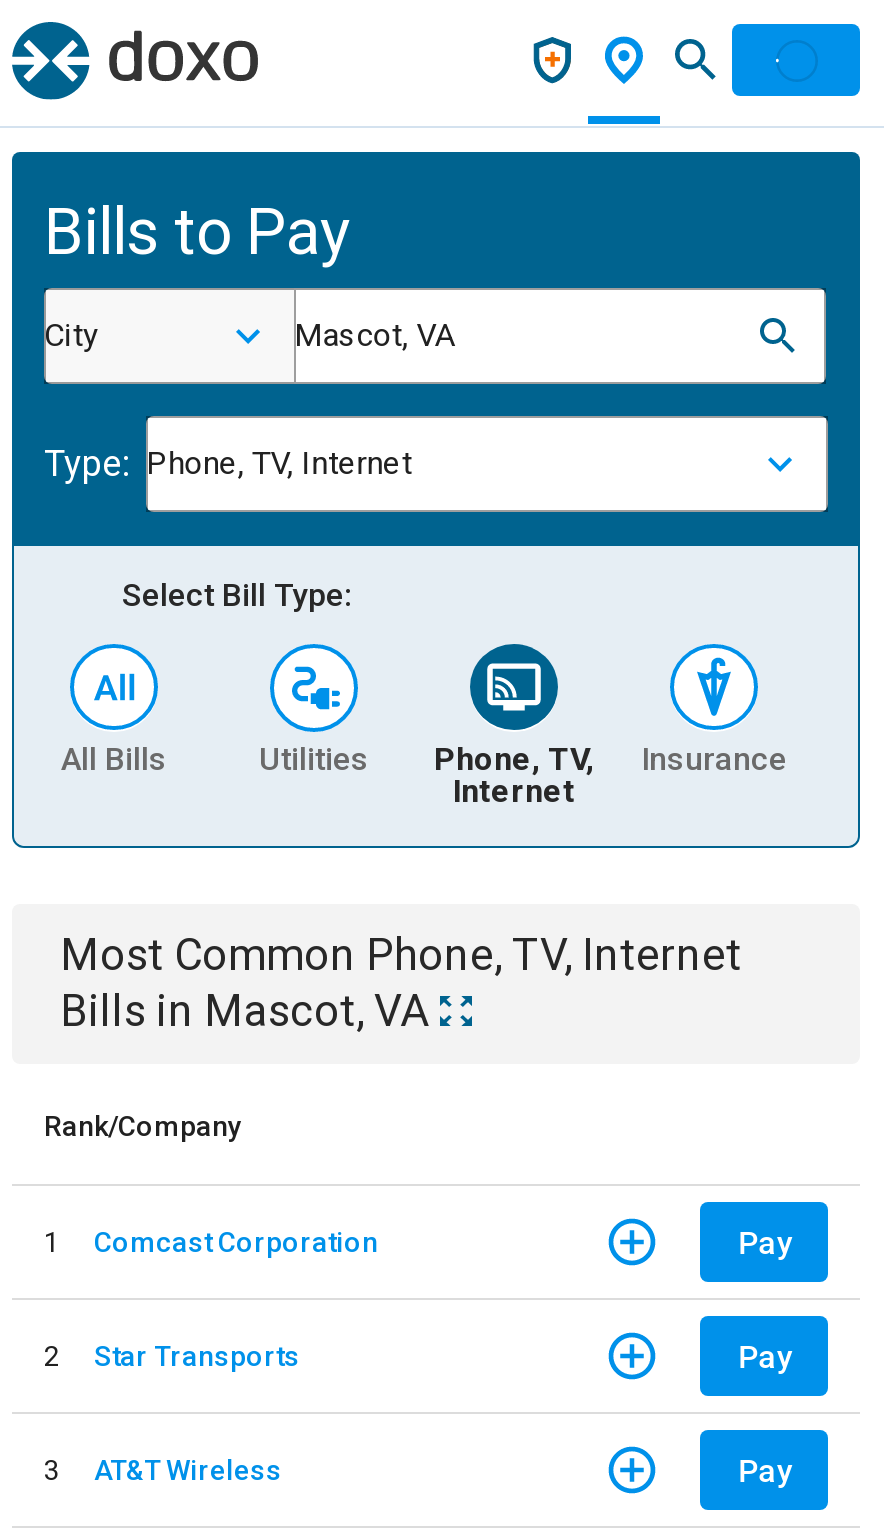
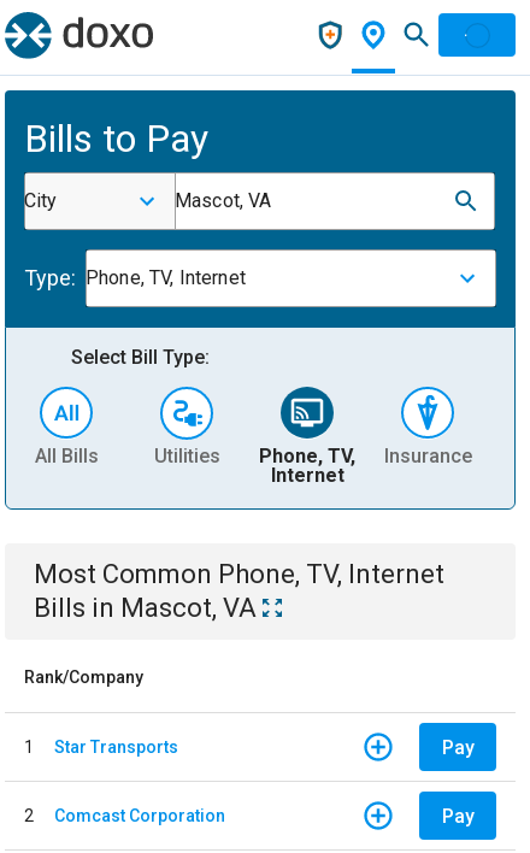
moved [44,1225,378,1371] -> [24,805,225,825]: 2 | Comcast Corporation
[738,1223,792,1261] Pay -> none
[44,1453,282,1485] 3 | AT&T Wireless -> none

